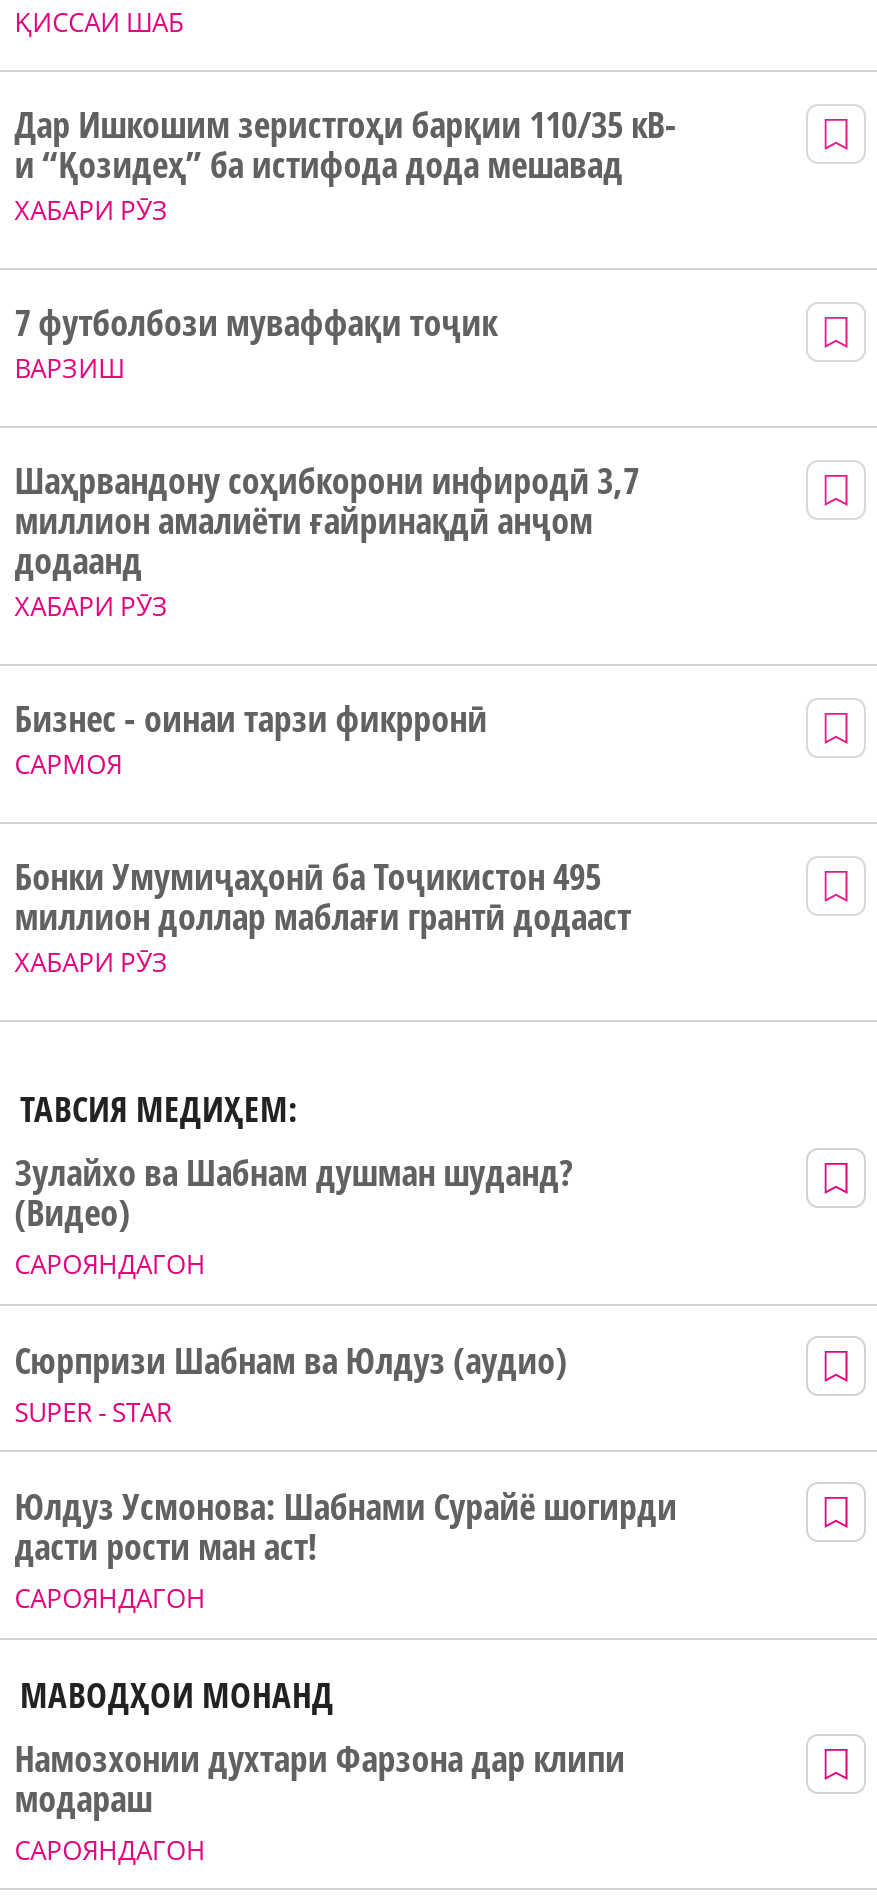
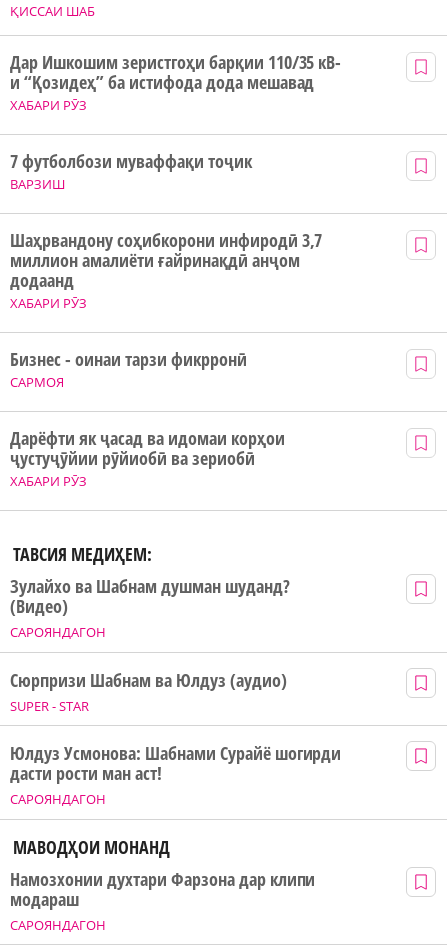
[14,853,631,941] Бонки Умумиҷаҳонӣ ба Тоҷикистон 495 | миллион доллар маблағи грантӣ додааст -> [10,426,284,470] Дарёфти як ҷасад ва идомаи корҳои | ҷустуҷӯйии рӯйиобӣ ва зериобӣ

